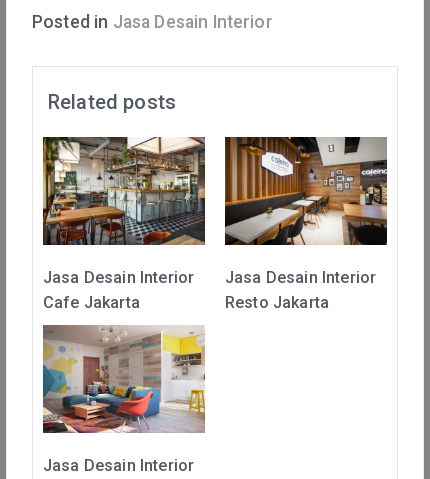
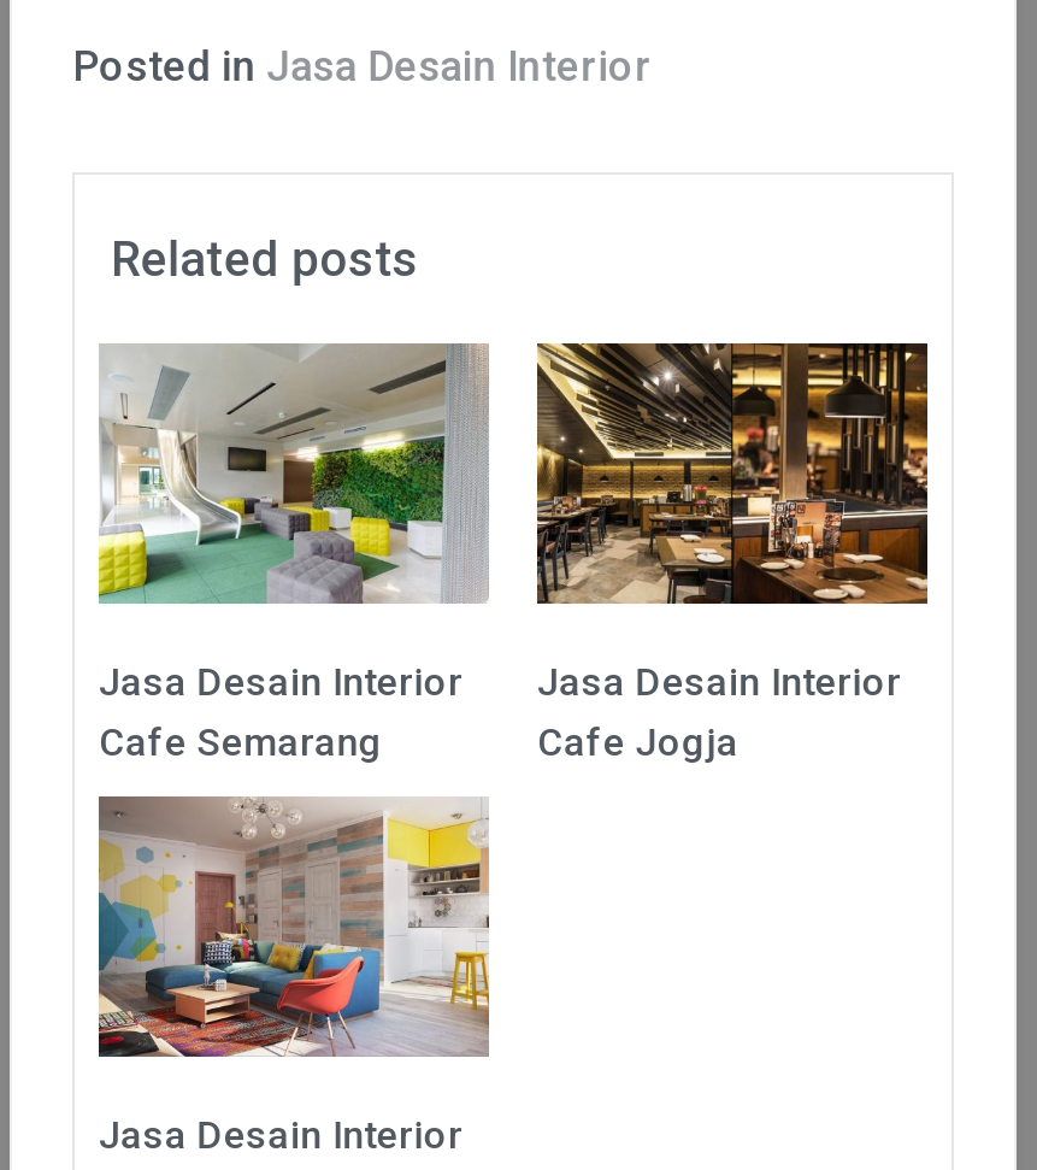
[42,136,205,246] [image] -> [96,343,489,606] [image]
[224,136,388,246] [image] -> [535,341,930,606] [image]
[43,293,140,312] Cafe Jakarta -> [99,721,383,767] Cafe Semarang
[225,293,329,312] Resto Jakarta -> [537,721,739,767] Cafe Jogja

